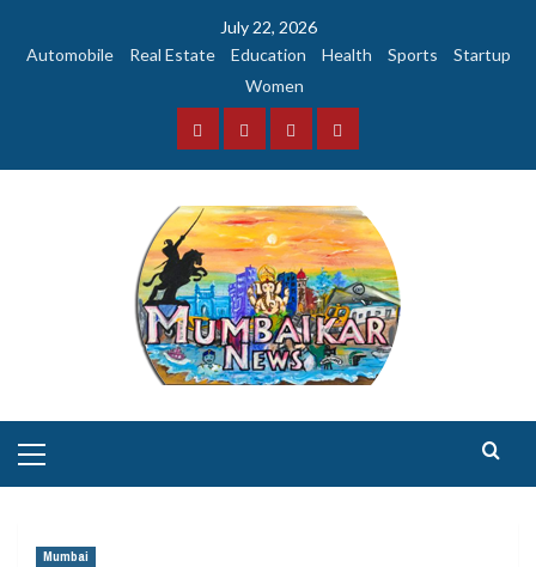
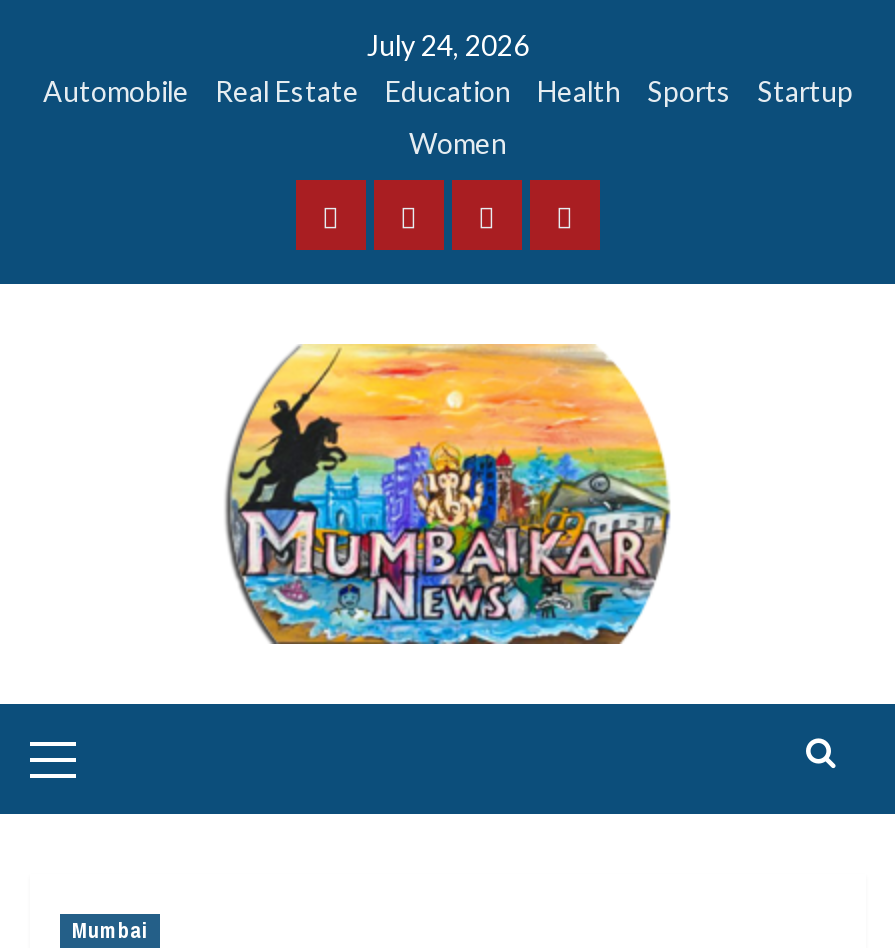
[220,17,316,37] July 22, 2026 -> [367,28,529,62] July 24, 2026

